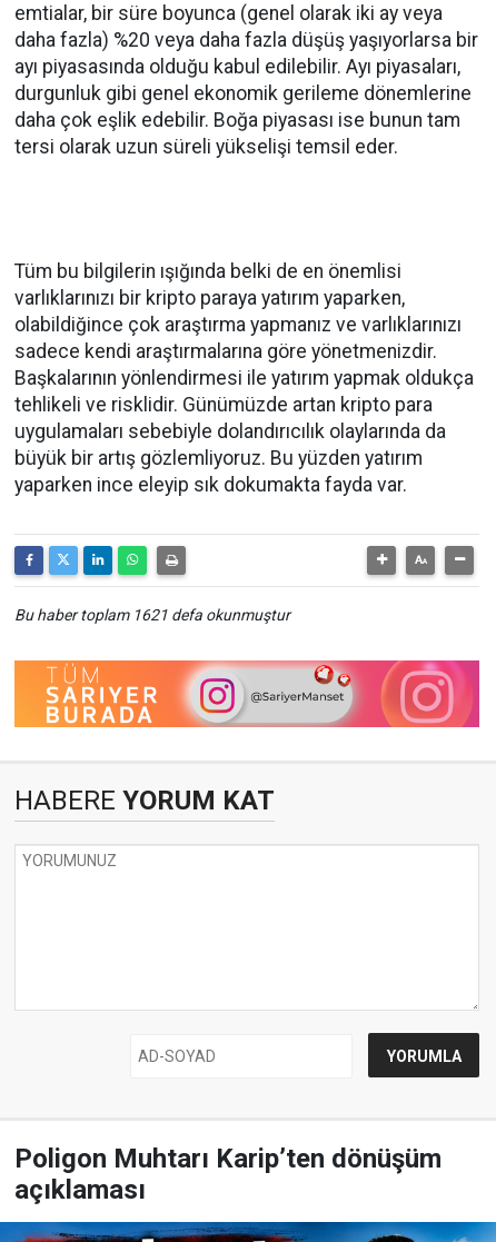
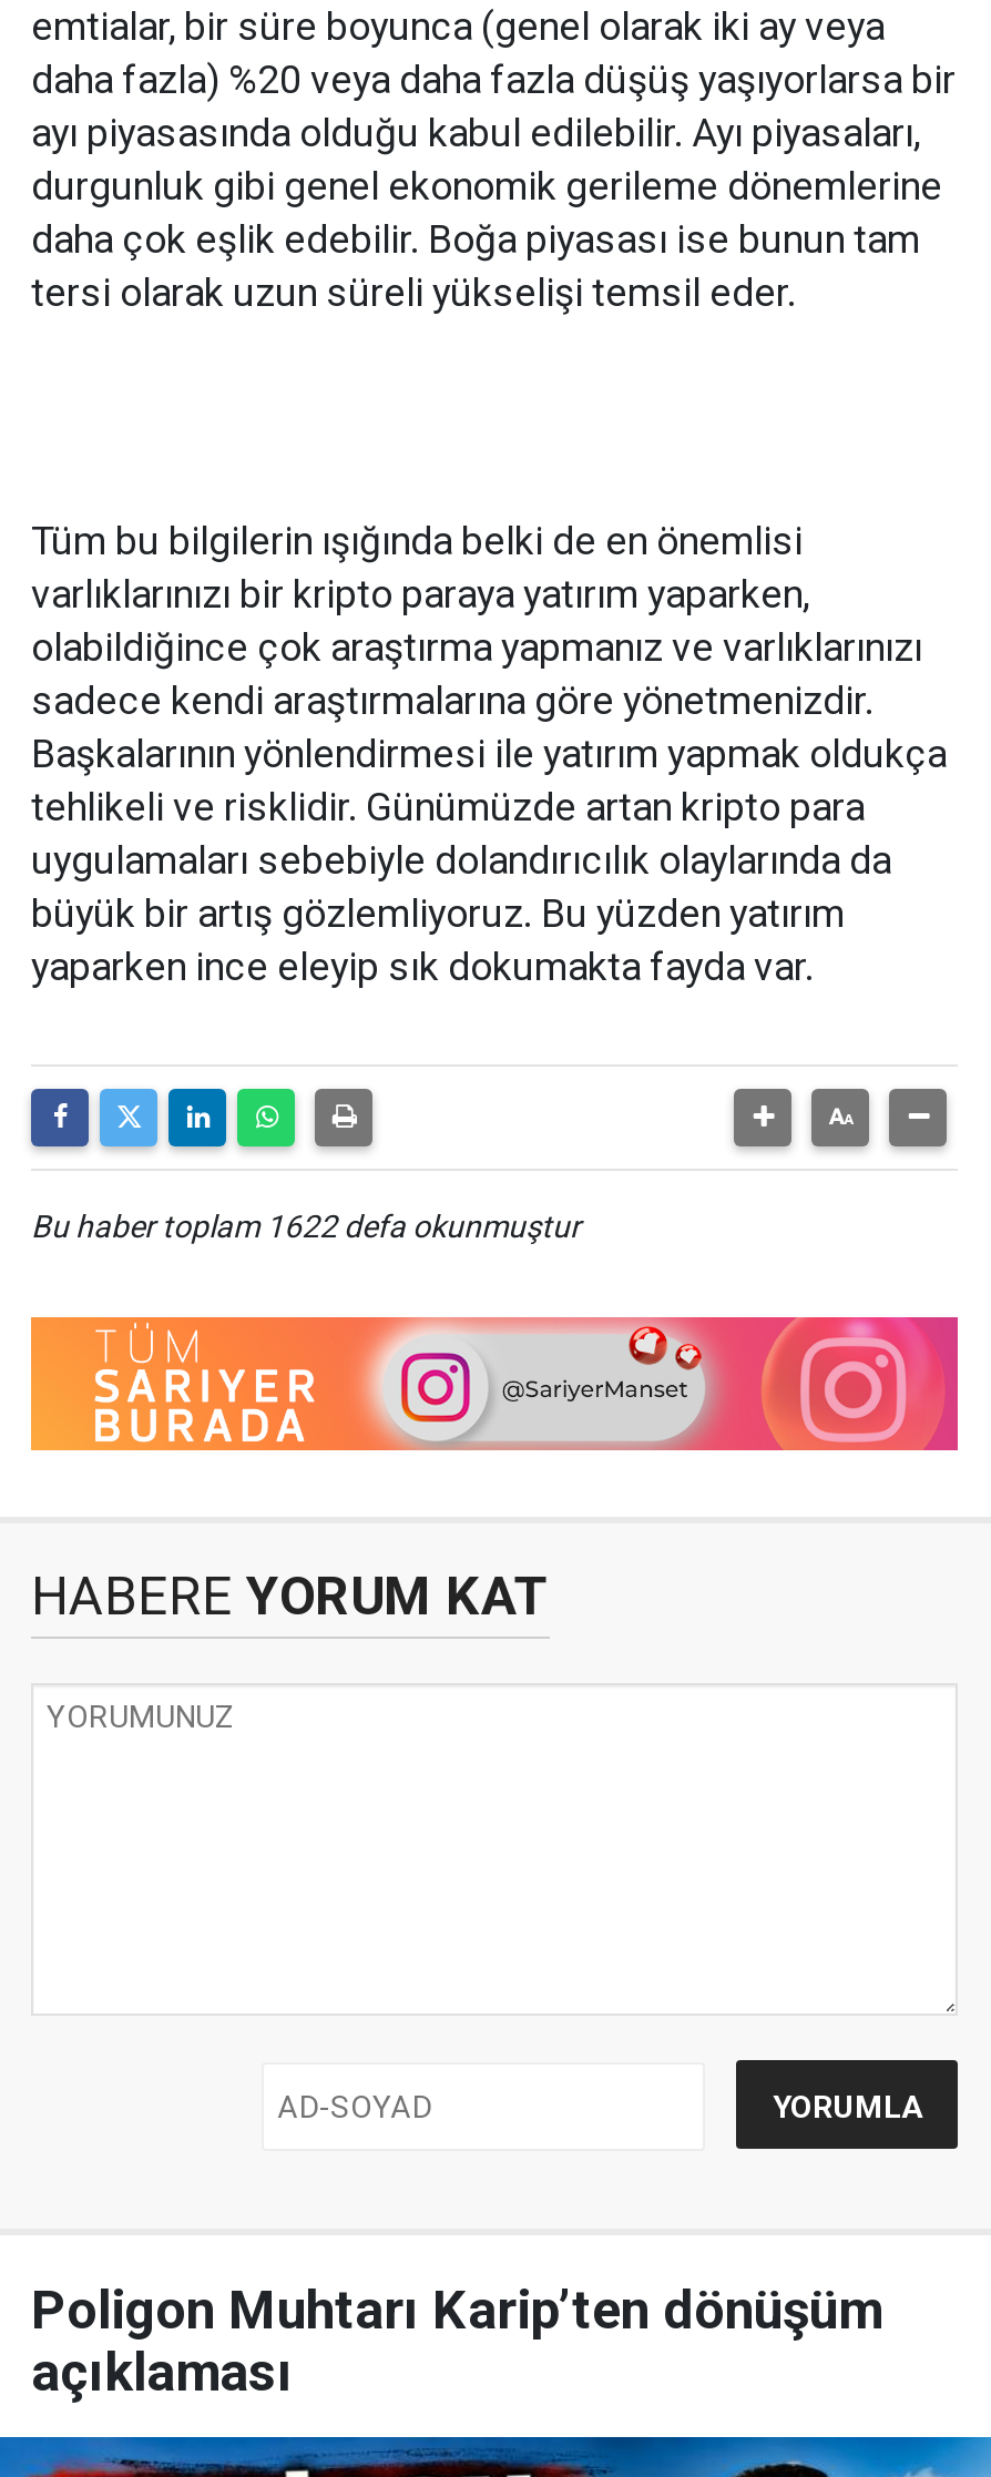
[14,606,290,624] Bu haber toplam 1621 defa okunmuştur -> [31,1209,581,1244] Bu haber toplam 1622 defa okunmuştur

